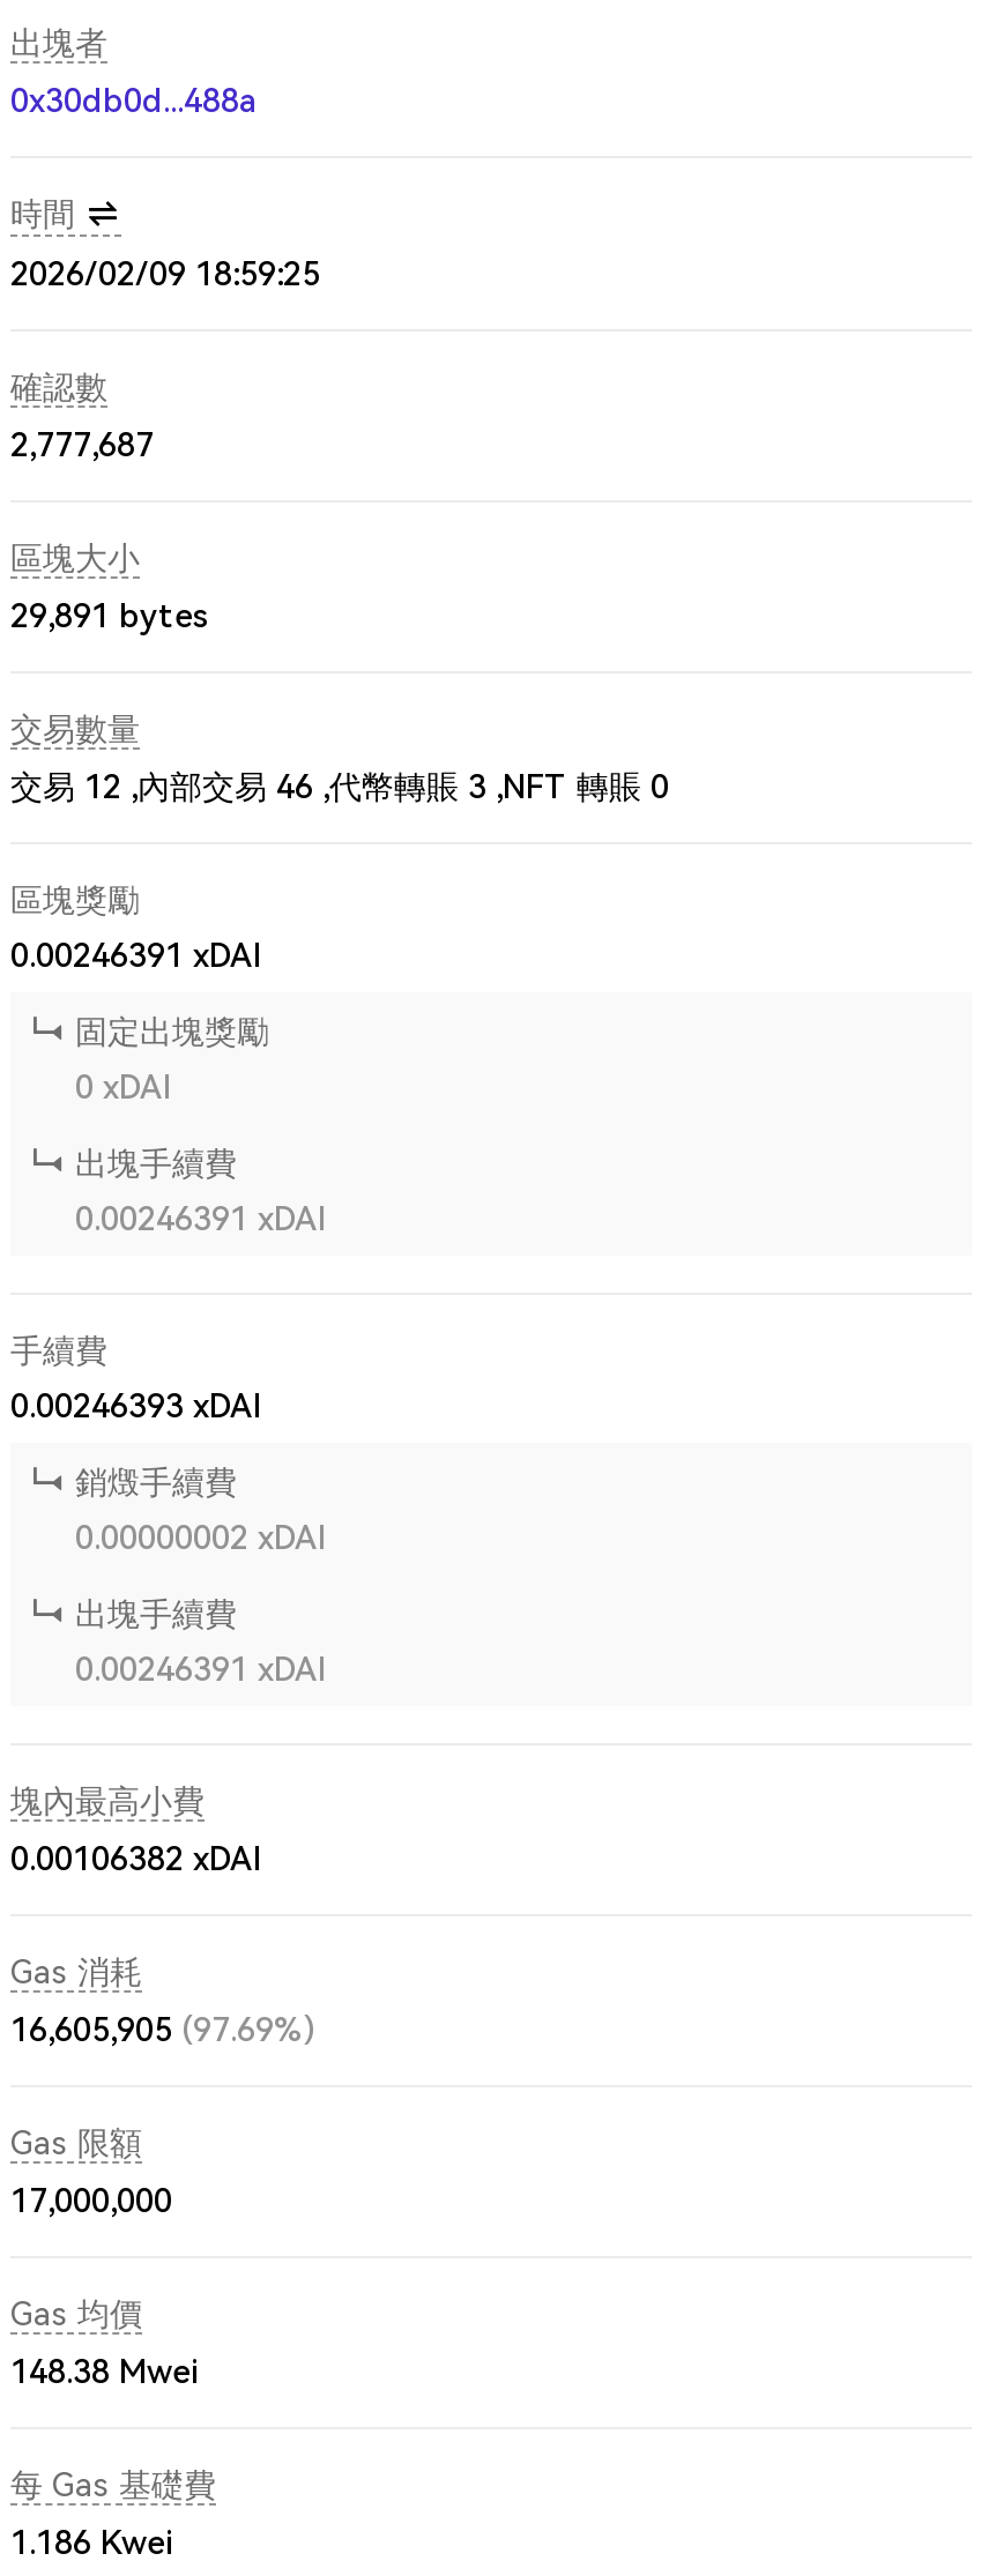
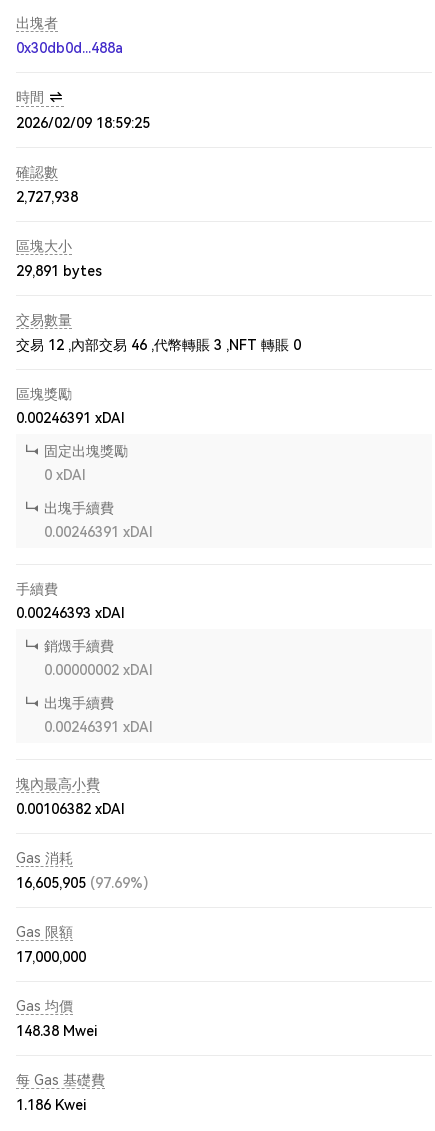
[10,426,154,463] 2,777,687 -> [16,189,78,205] 2,727,938

